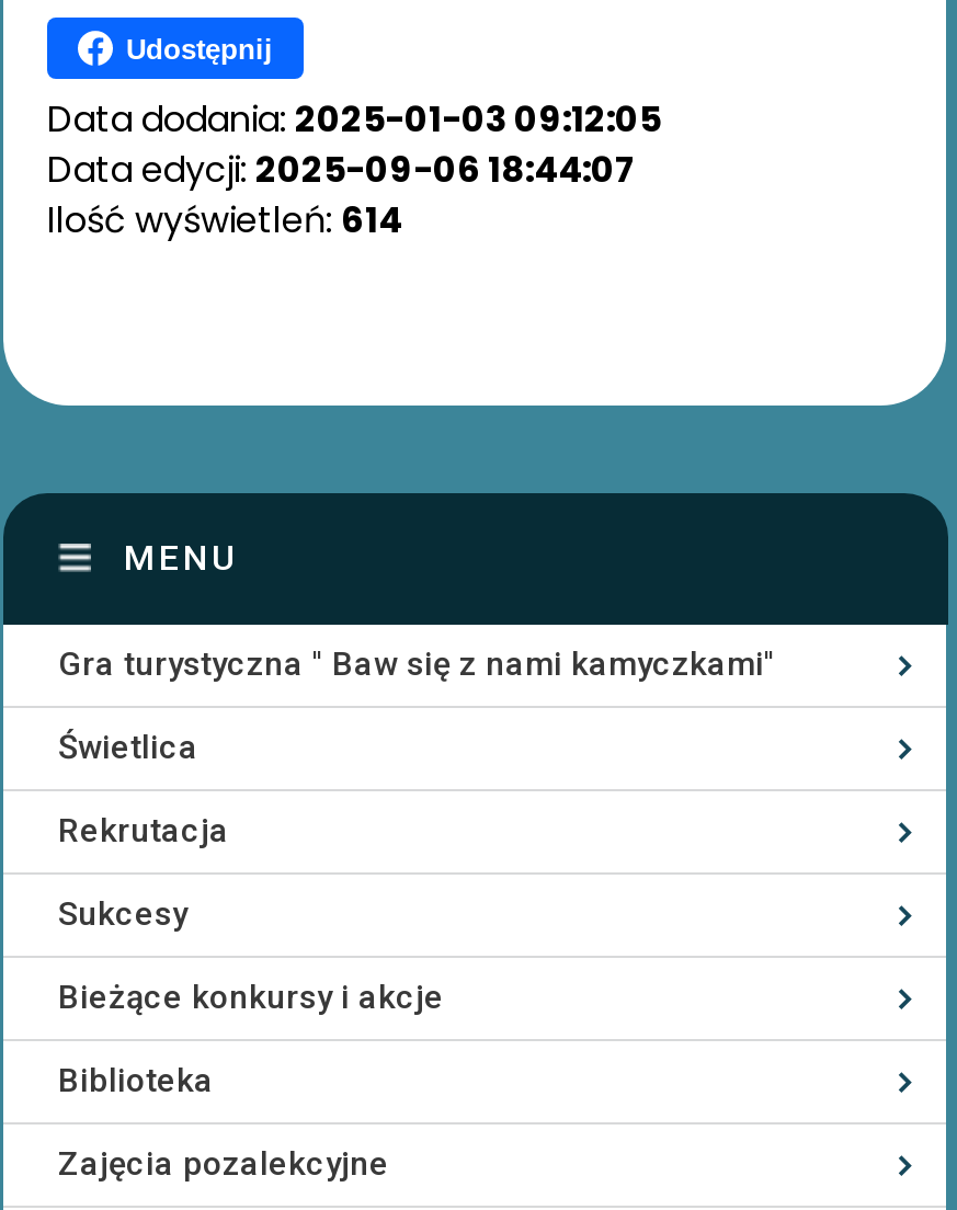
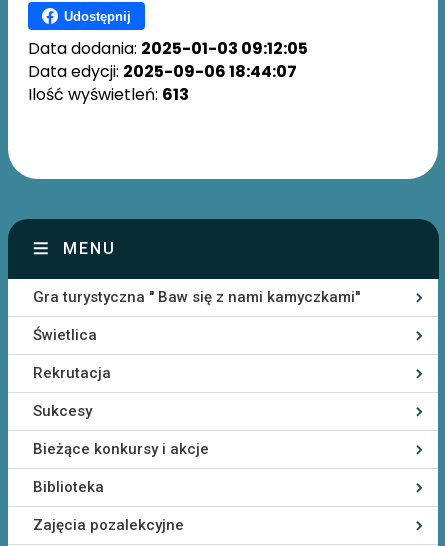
[47,196,402,246] Ilość wyświetleń: 614 -> [28,83,189,106] Ilość wyświetleń: 613

